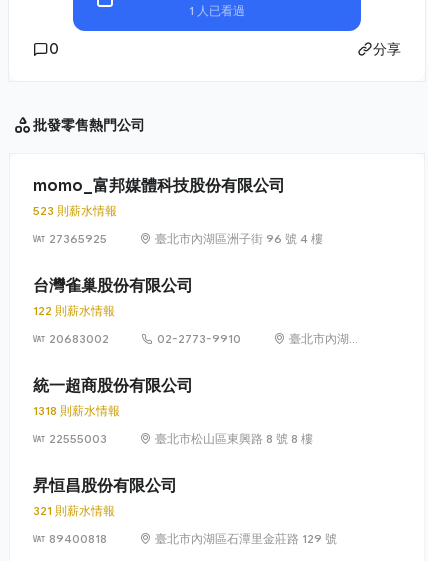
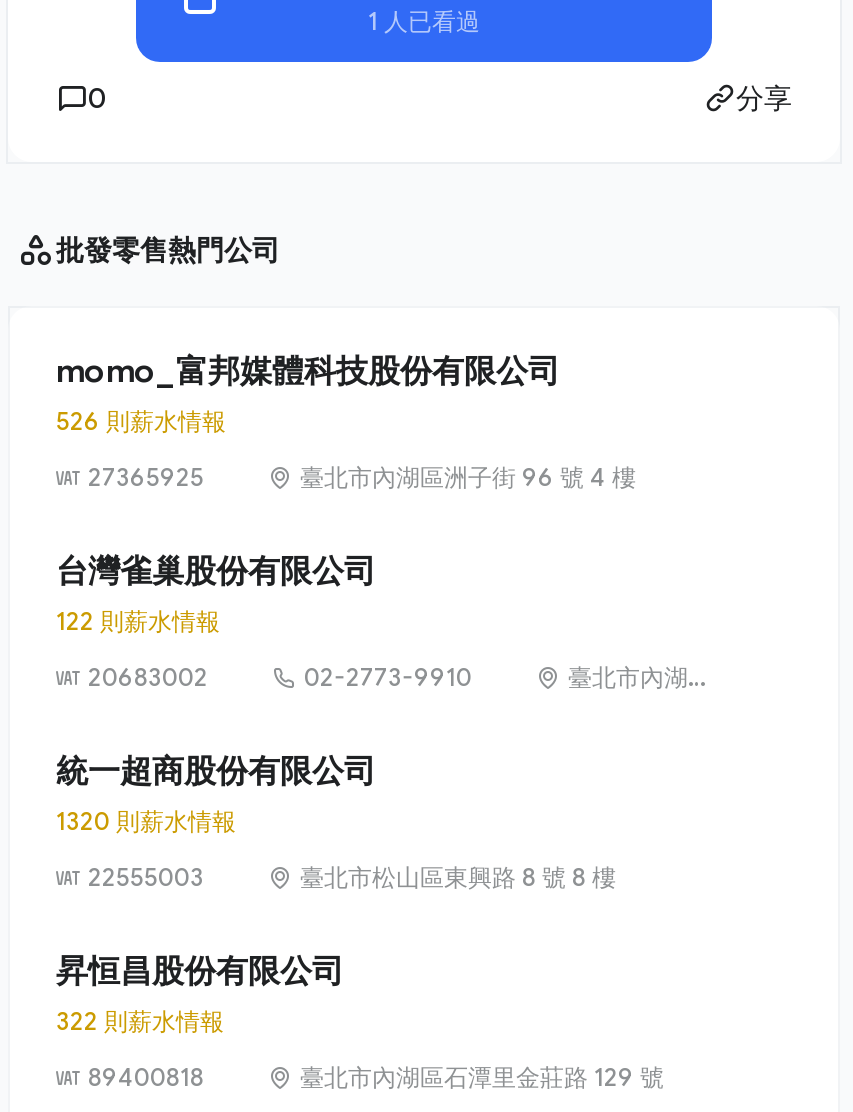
[33,203,117,218] 523 則薪水情報 -> [56,406,226,436] 526 則薪水情報
[33,403,120,418] 1318 則薪水情報 -> [56,806,236,836] 1320 則薪水情報
[33,503,115,518] 321 則薪水情報 -> [56,1006,224,1036] 322 則薪水情報

